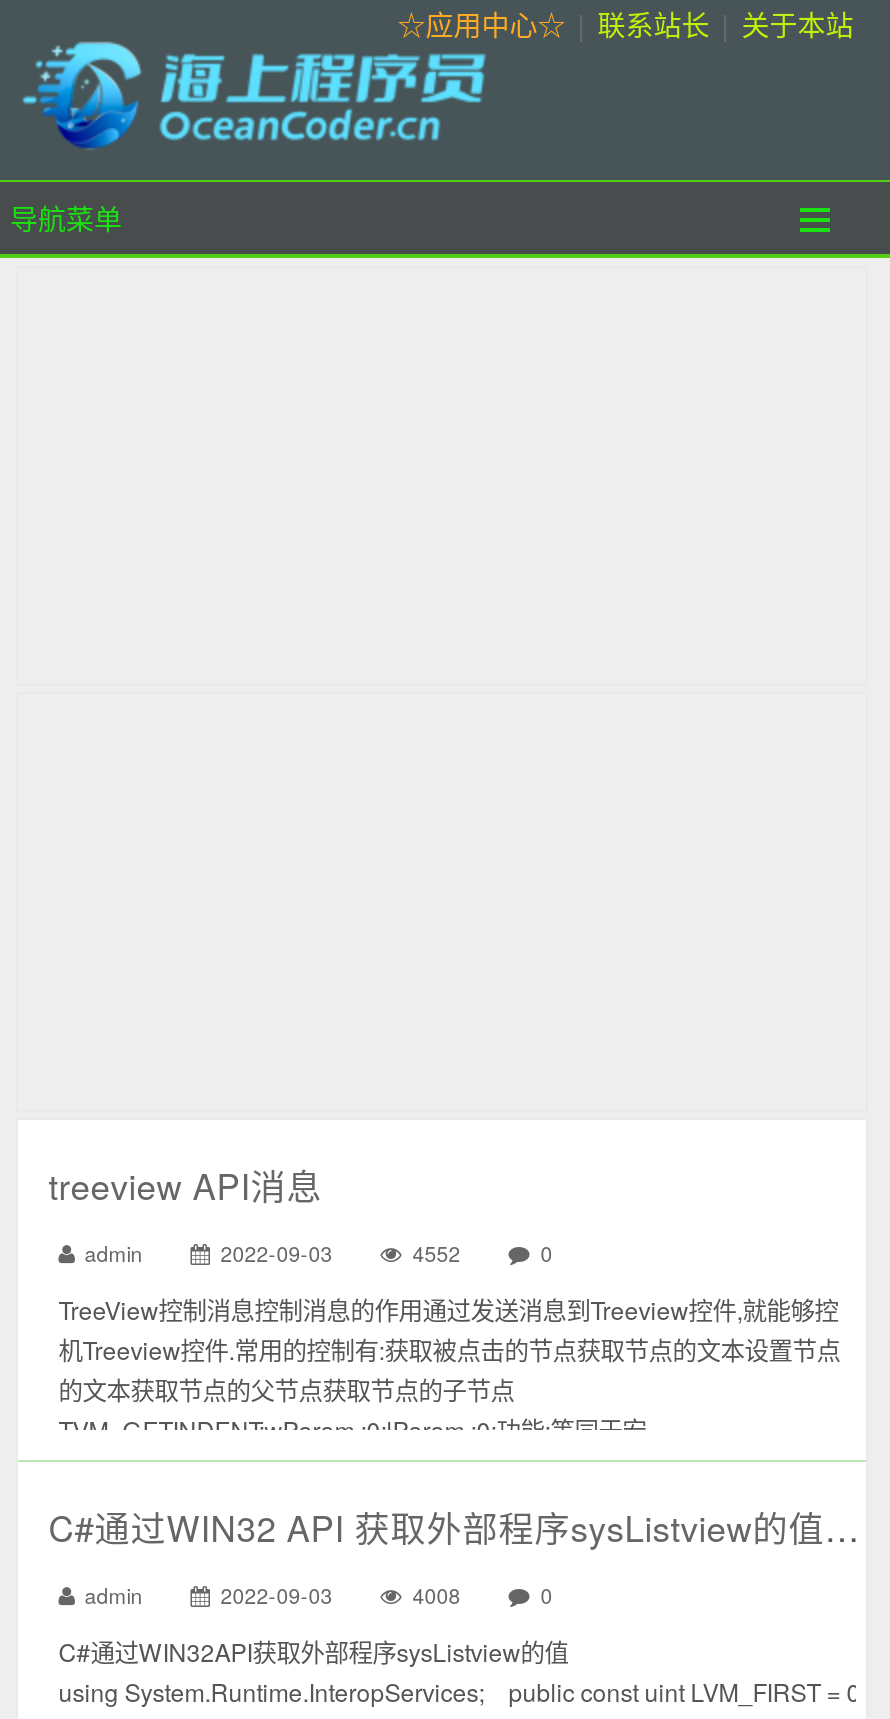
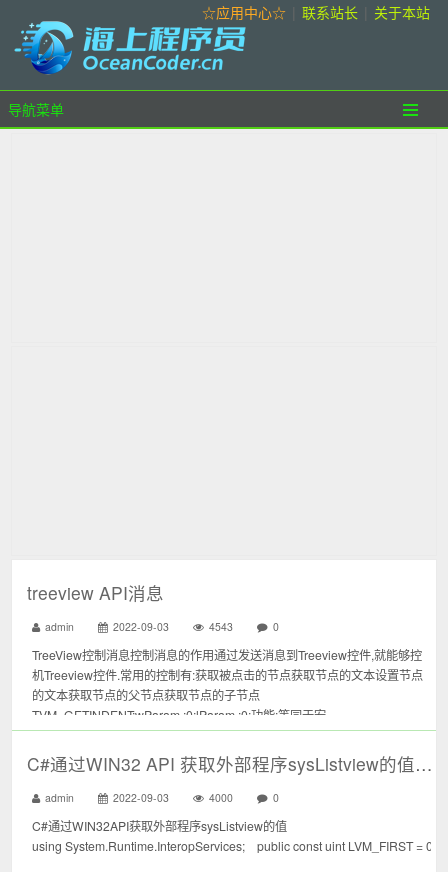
[412,1238,460,1268] 4552 -> [209,619,233,634] 4543
[412,1580,460,1610] 4008 -> [209,790,233,805] 4000

